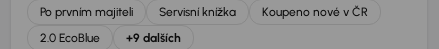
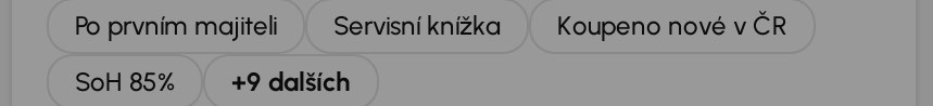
[40,31,181,45] 2.0 EcoBlue +9 dalších -> [75,67,351,97] SoH 85% +9 dalších

